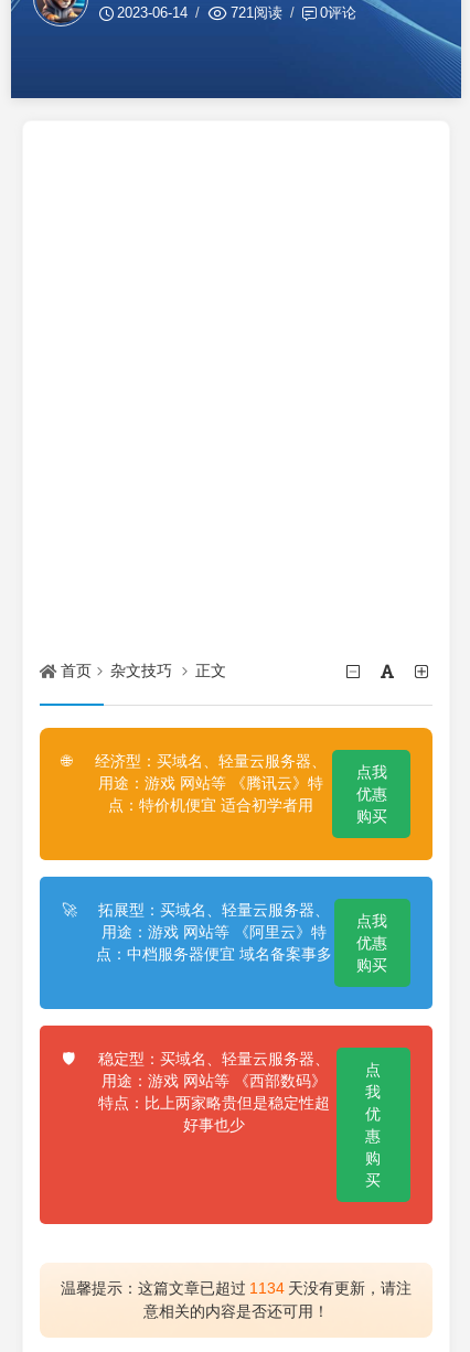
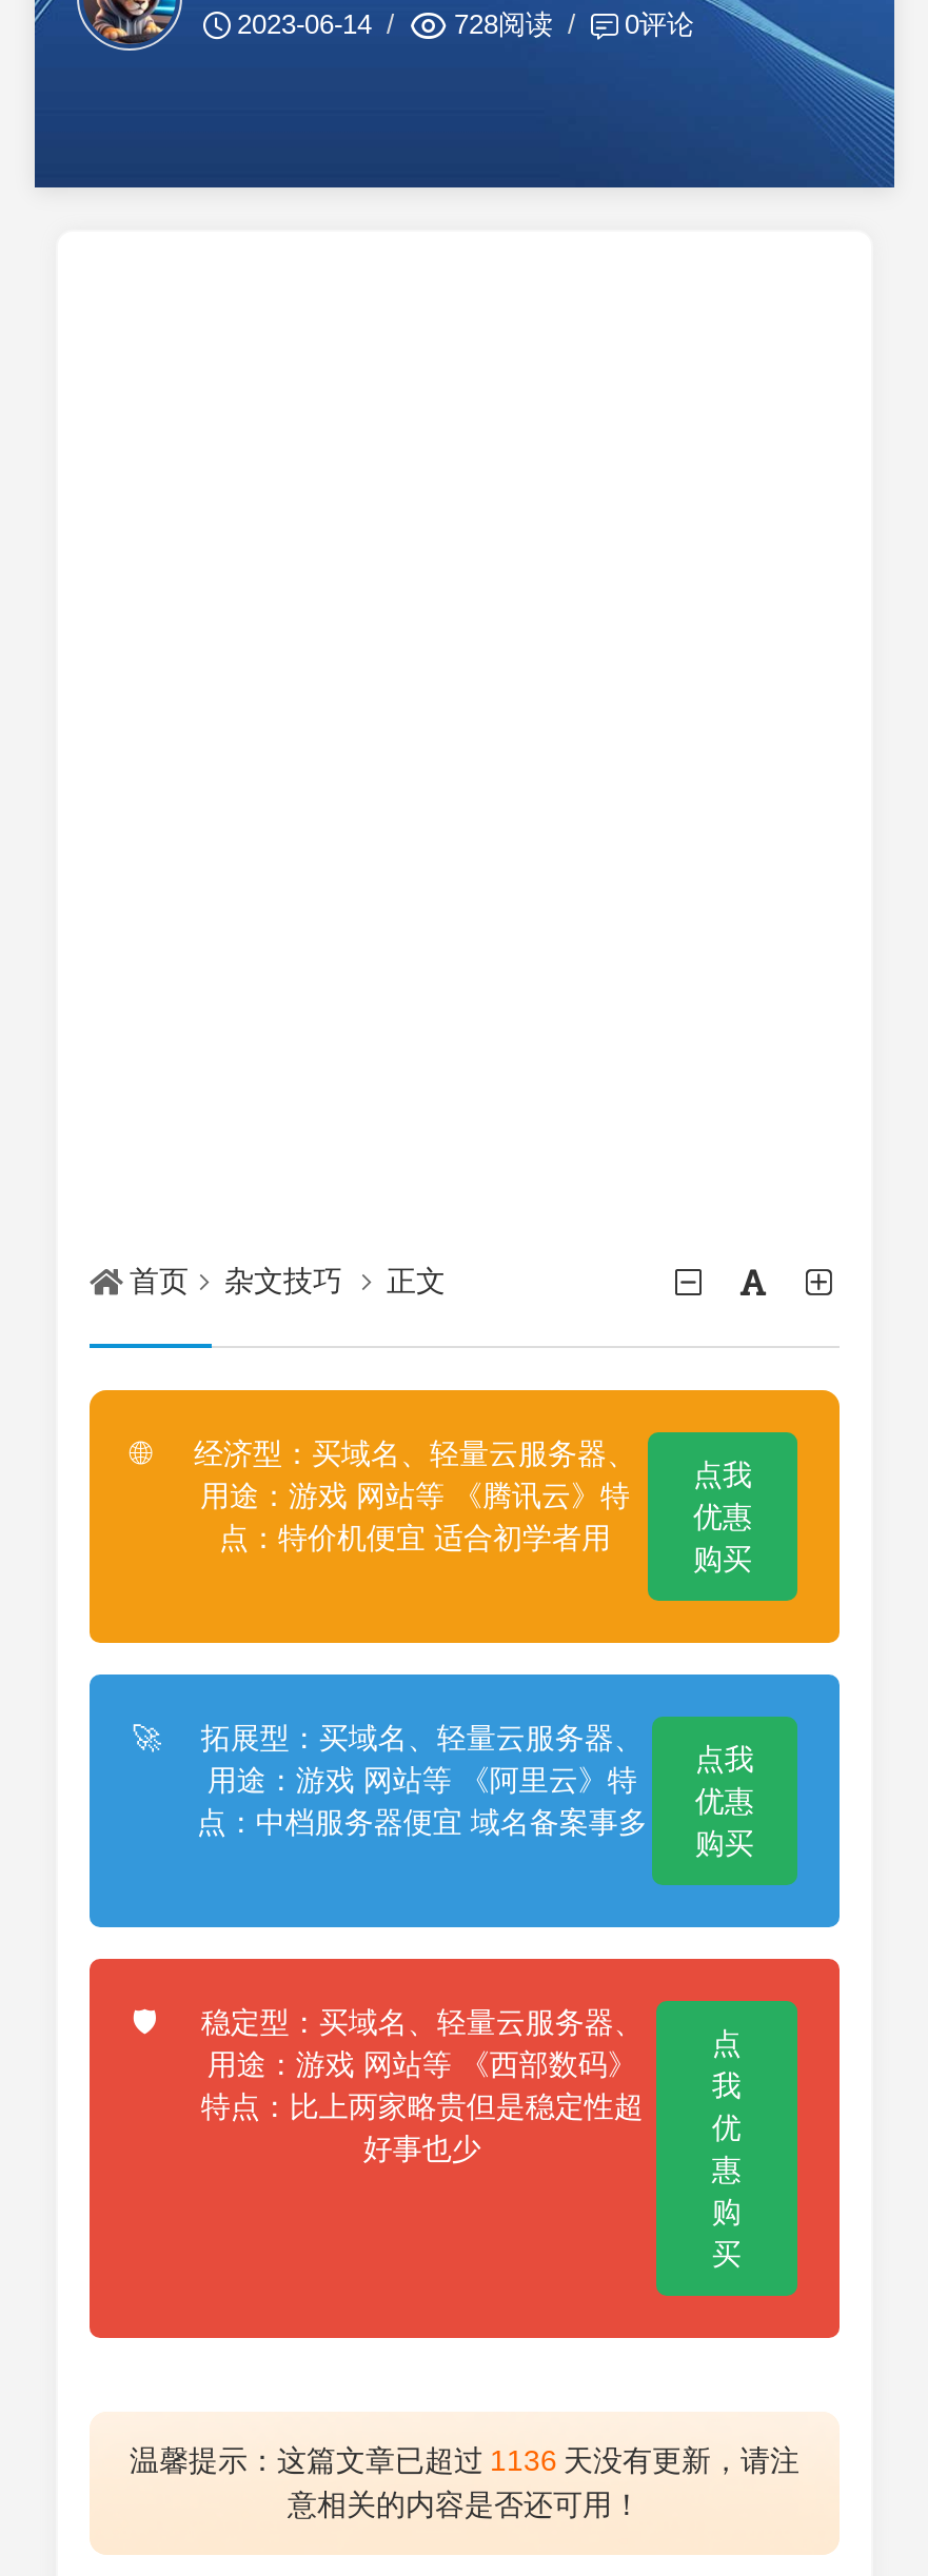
[231,4,282,21] 721阅读 -> [454,8,553,40] 728阅读
[61,1280,412,1297] 温馨提示：这篇文章已超过 1134 天没有更新，请注 -> [130,2444,799,2478] 温馨提示：这篇文章已超过 1136 天没有更新，请注

